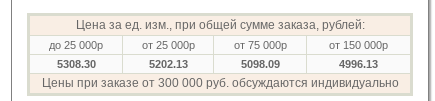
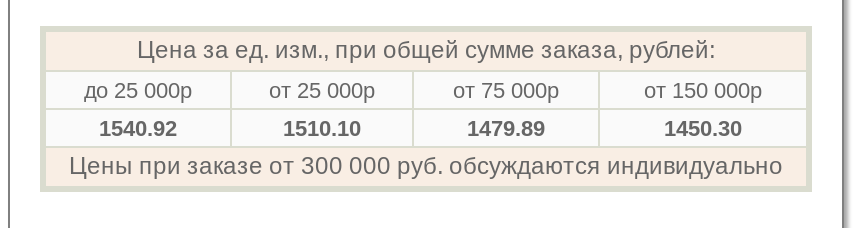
[56,58,95,70] 5308.30 -> [99,116,177,140] 1540.92
[148,58,187,70] 5202.13 -> [283,116,361,140] 1510.10
[240,58,279,70] 5098.09 -> [467,116,545,140] 1479.89
[339,58,378,70] 4996.13 -> [664,116,742,140] 1450.30

